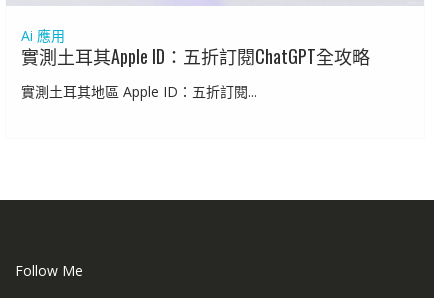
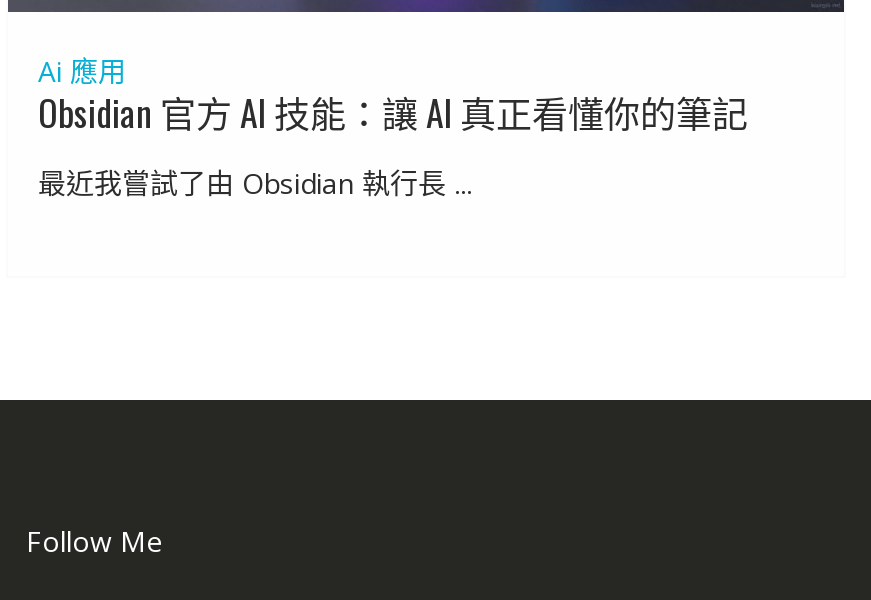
[21,42,370,68] 實測土耳其Apple ID：五折訂閱ChatGPT全攻略 -> [38,85,748,137] Obsidian 官方 AI 技能：讓 AI 真正看懂你的筆記
[21,81,257,100] 實測土耳其地區 Apple ID：五折訂閱... -> [38,163,472,201] 最近我嘗試了由 Obsidian 執行長 ...

